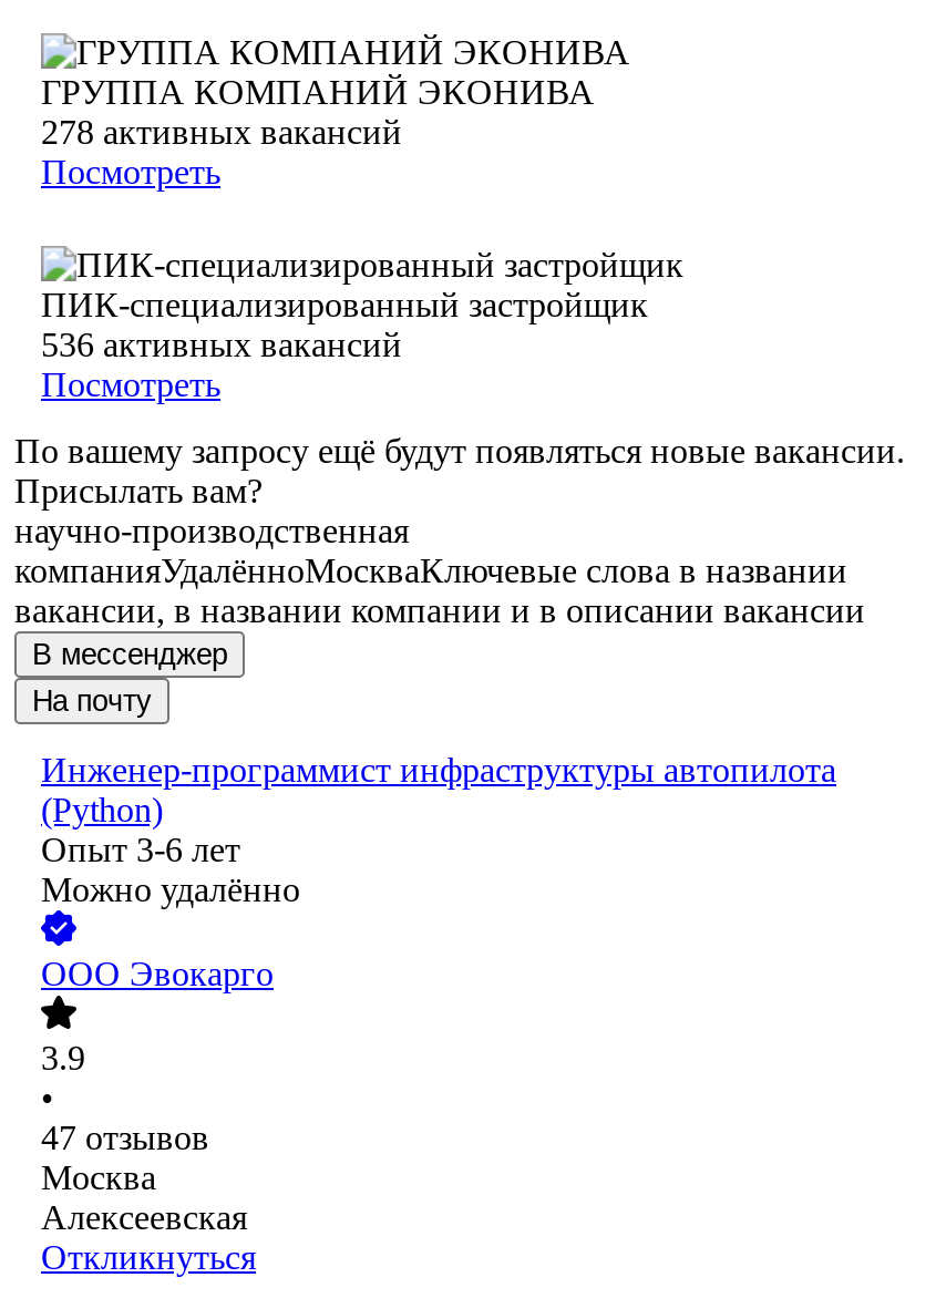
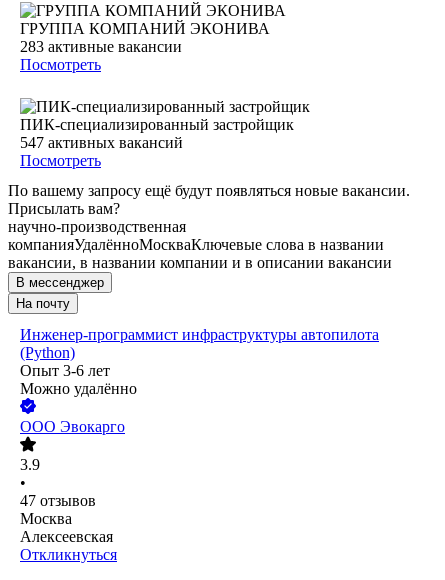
[41,114,402,151] 278 активных вакансий -> [20,38,182,55] 283 активные вакансии
[41,326,402,364] 536 активных вакансий -> [20,134,183,151] 547 активных вакансий

